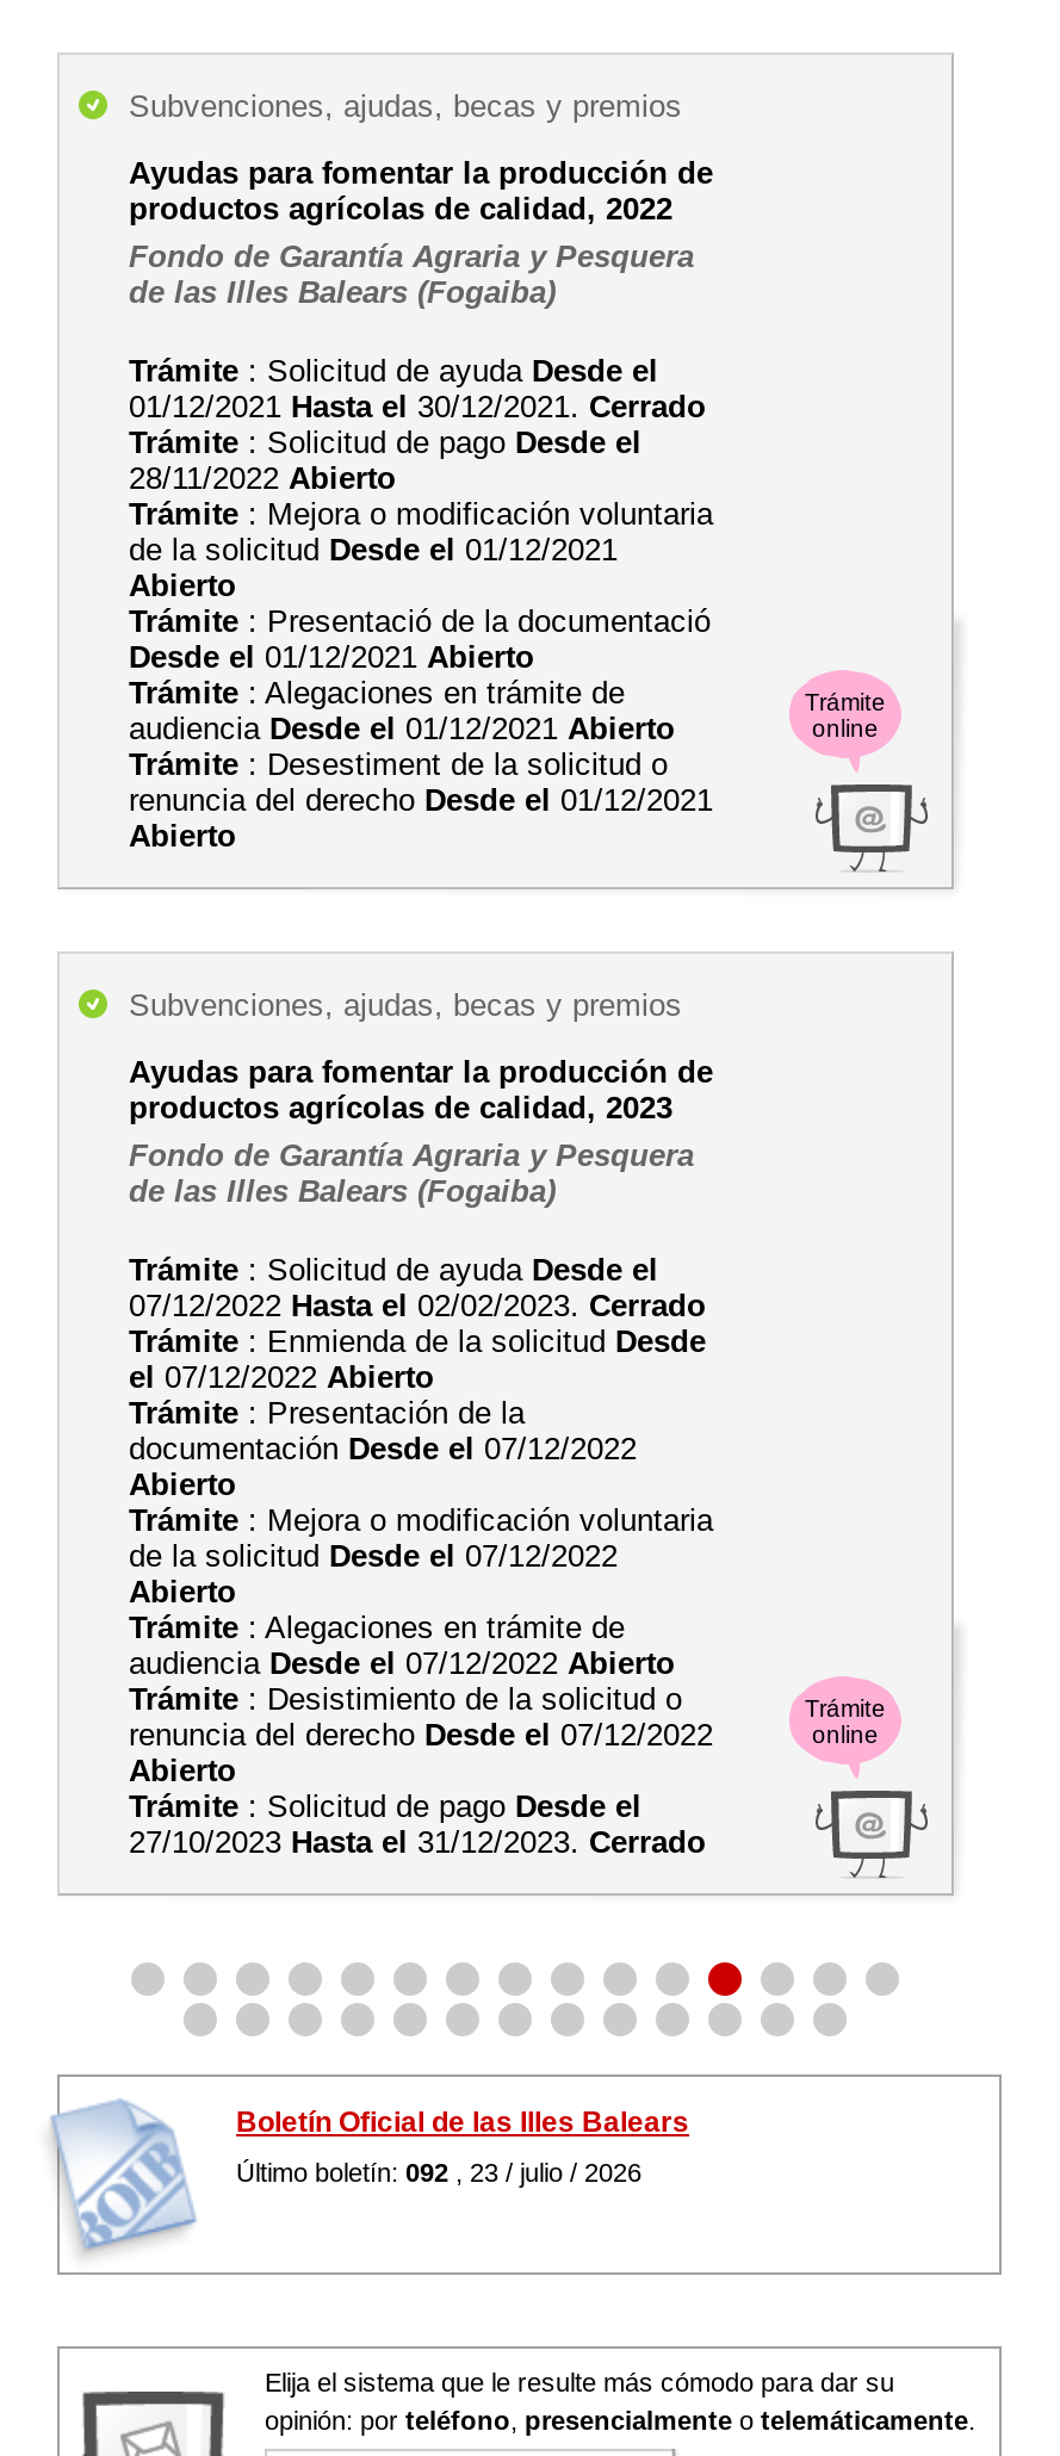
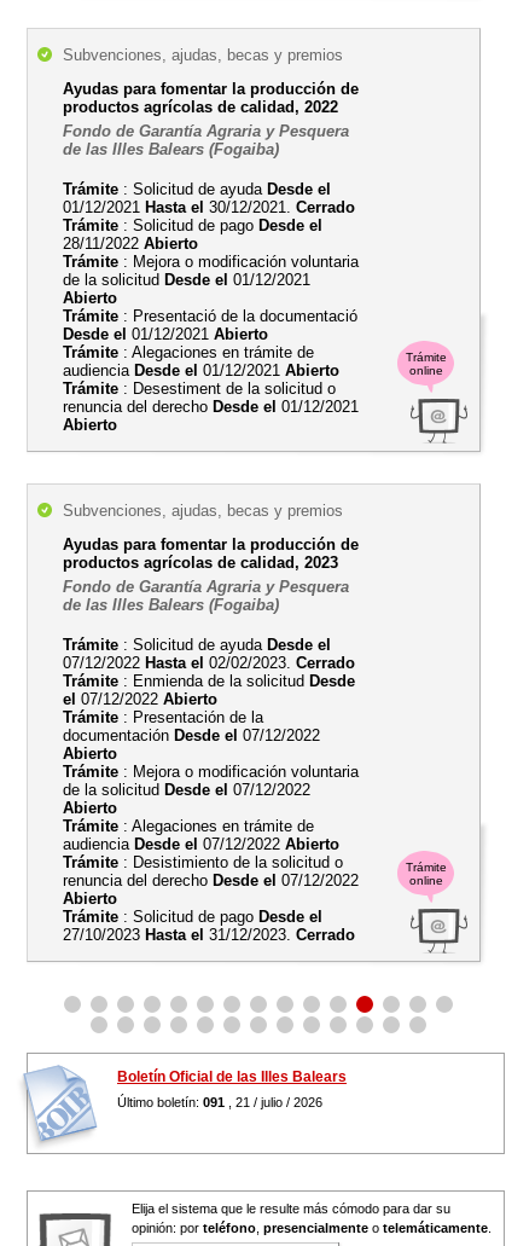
[236,2158,641,2187] Último boletín: 092, 23 / julio / 2026 -> [117,1095,322,1109] Último boletín: 091, 21 / julio / 2026

